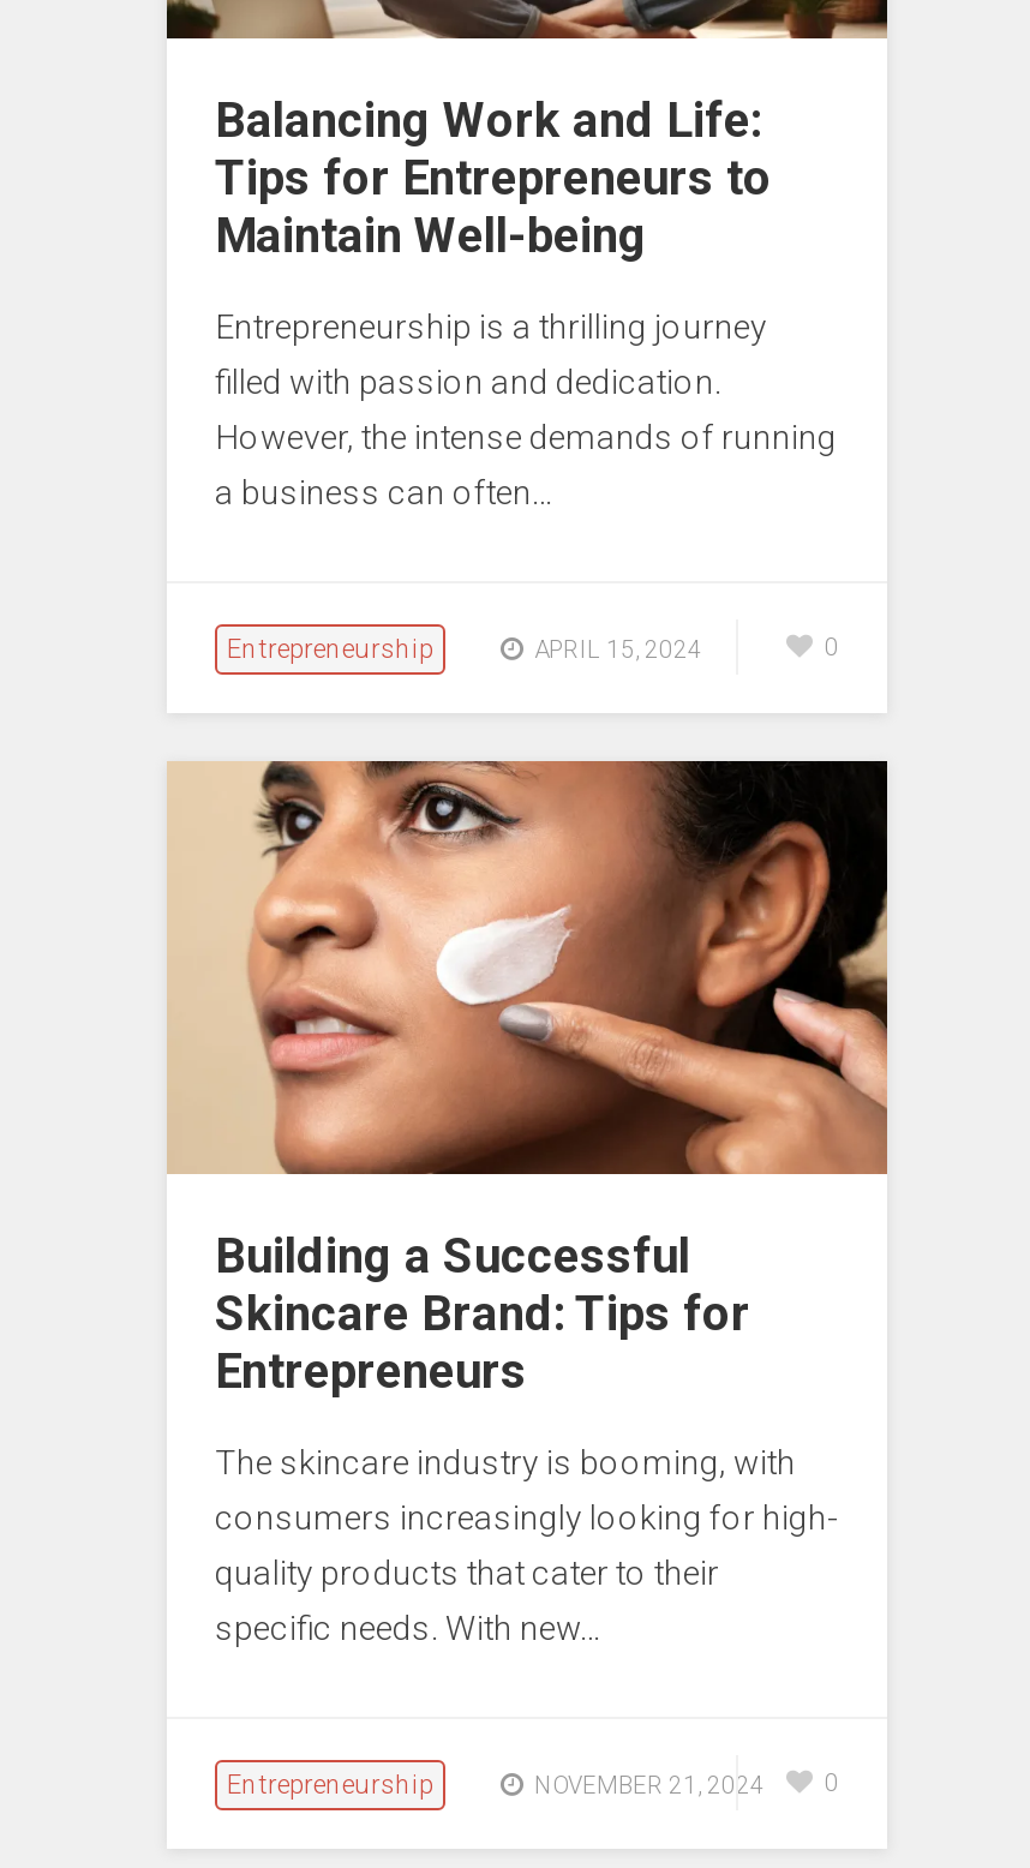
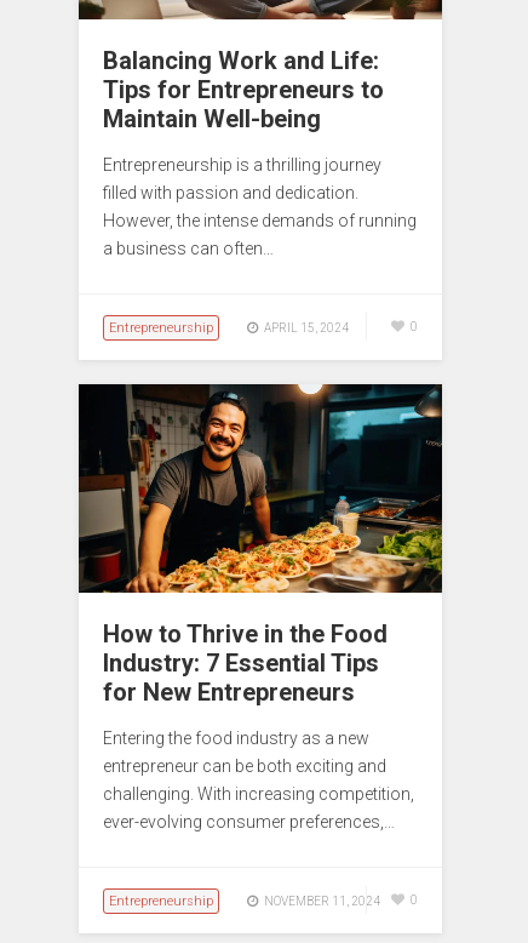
[167,759,890,1400] [image] | Building a Successful | Skincare Brand: Tips for | Entrepreneurs -> [78,383,443,707] [image] | How to Thrive in the Food | Industry: 7 Essential Tips | for New Entrepreneurs
[215,1443,837,1648] The skincare industry is booming, with | consumers increasingly looking for high- | quality products that cater to their | specific needs. With new… -> [103,729,414,832] Entering the food industry as a new | entrepreneur can be both exciting and | challenging. With increasing competition, | ever-evolving consumer preferences,…
[534,1772,765,1799] NOVEMBER 21, 2024 -> [264,895,380,908] NOVEMBER 11, 2024

